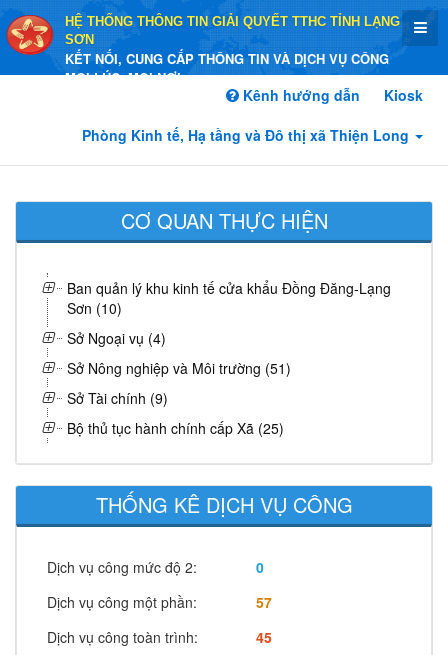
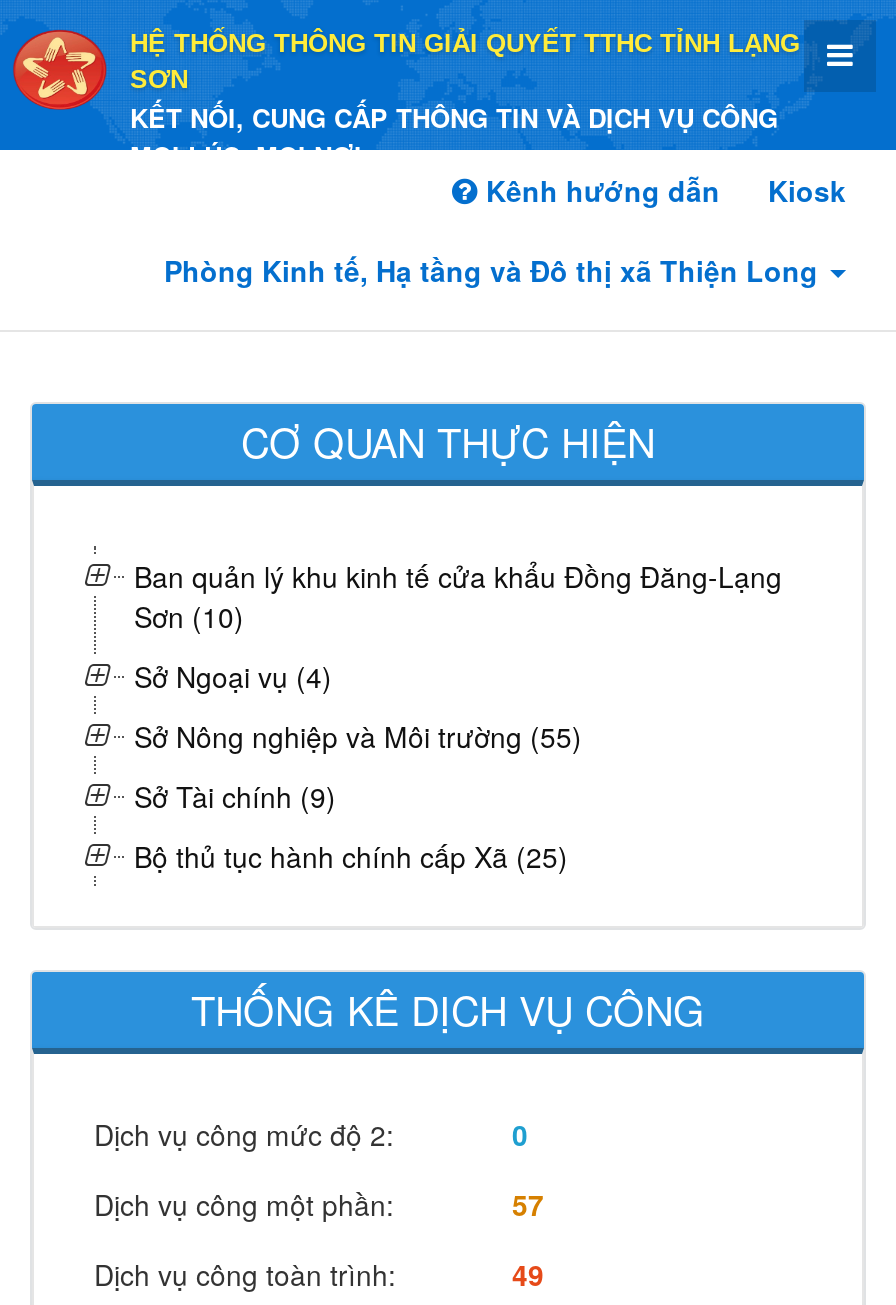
[67,358,291,378] Sở Nông nghiệp và Môi trường (51) -> [134,716,582,756] Sở Nông nghiệp và Môi trường (55)
[256,627,272,647] 45 -> [512,1254,544,1294] 49

